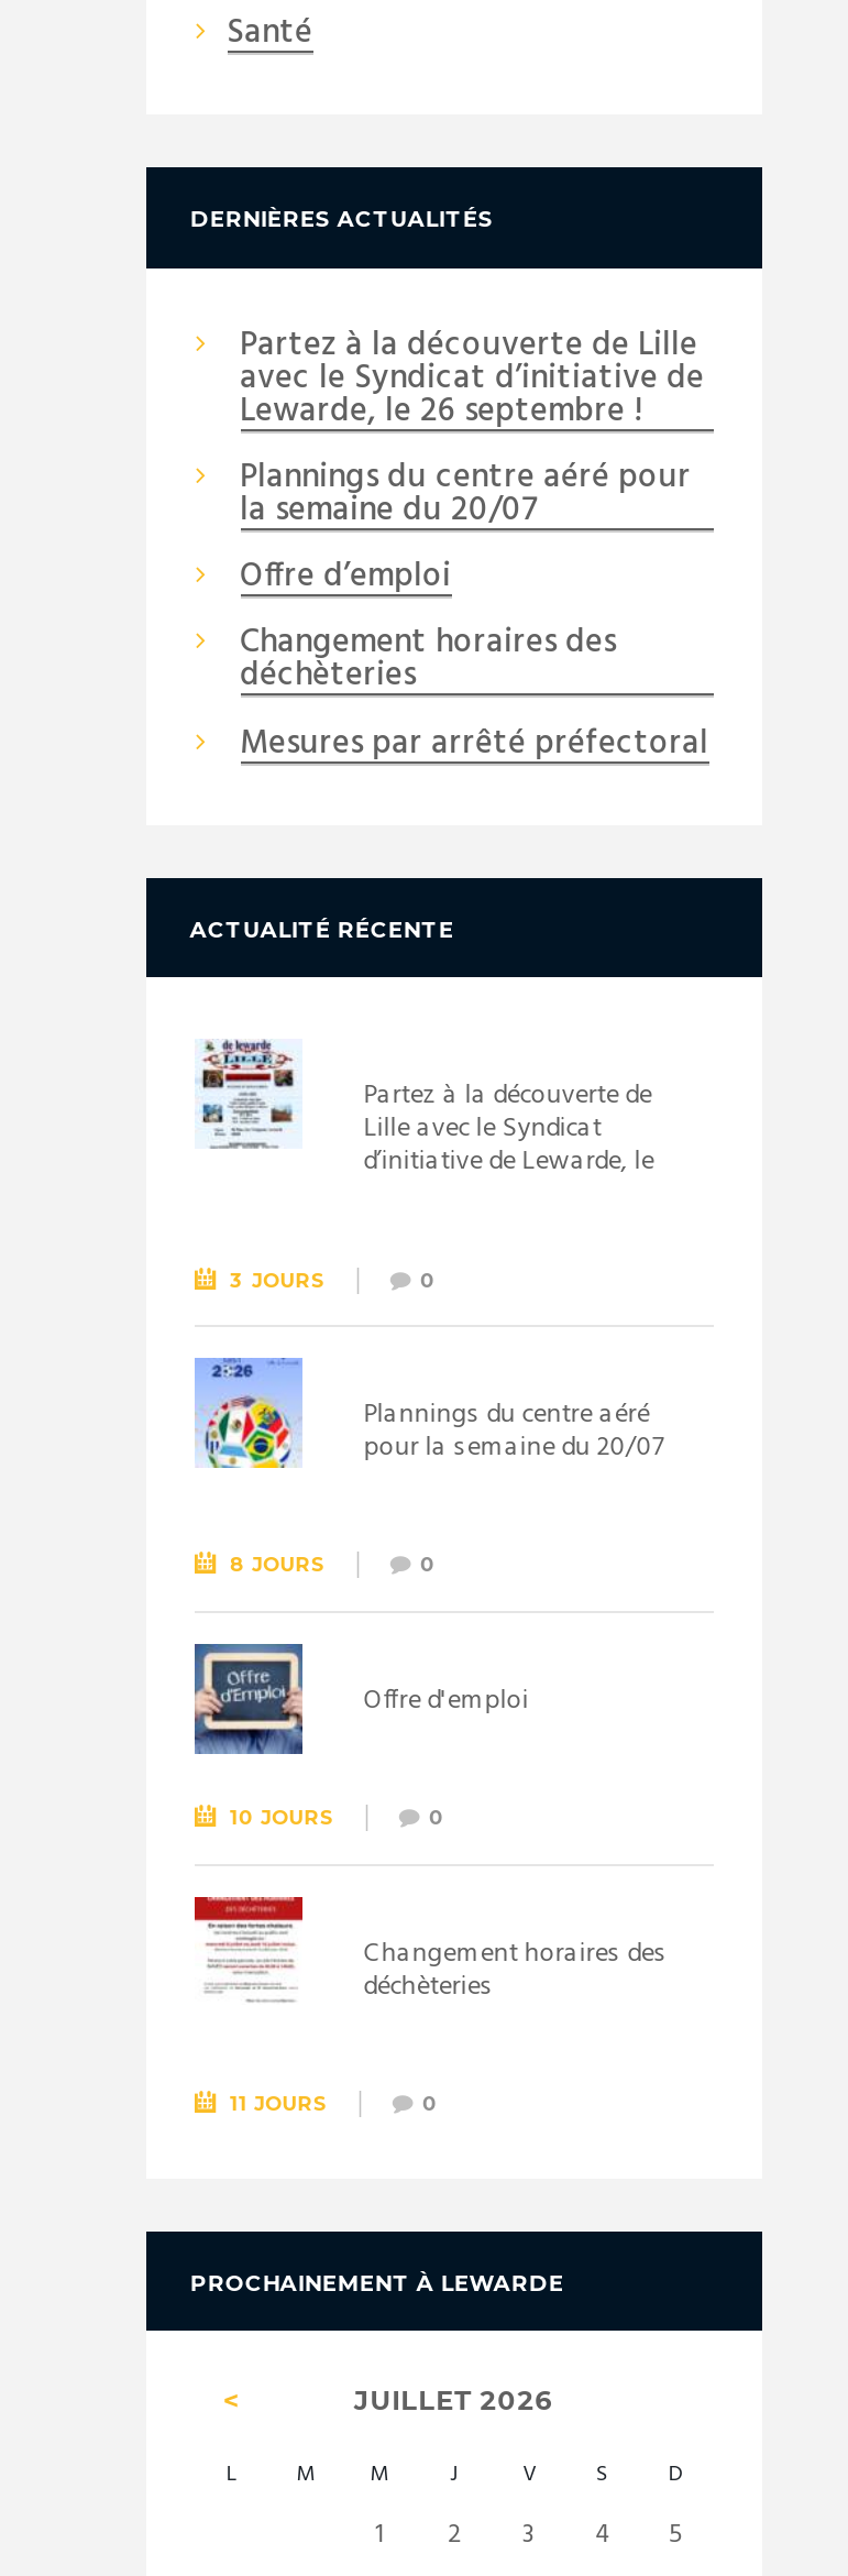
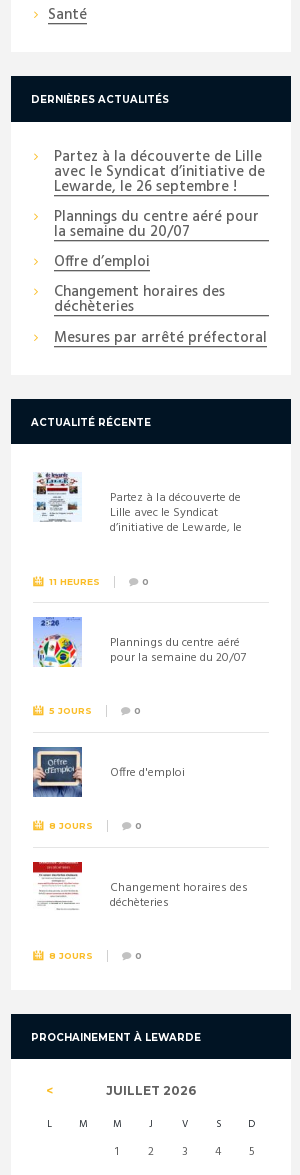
[230,1267,326,1291] 3 JOURS -> [49,576,100,587] 11 HEURES
[230,1553,326,1577] 8 JOURS -> [49,705,92,716] 5 JOURS
[230,1805,335,1829] 10 JOURS -> [49,820,93,831] 8 JOURS
[230,2091,329,2115] 11 JOURS -> [49,950,93,961] 8 JOURS

